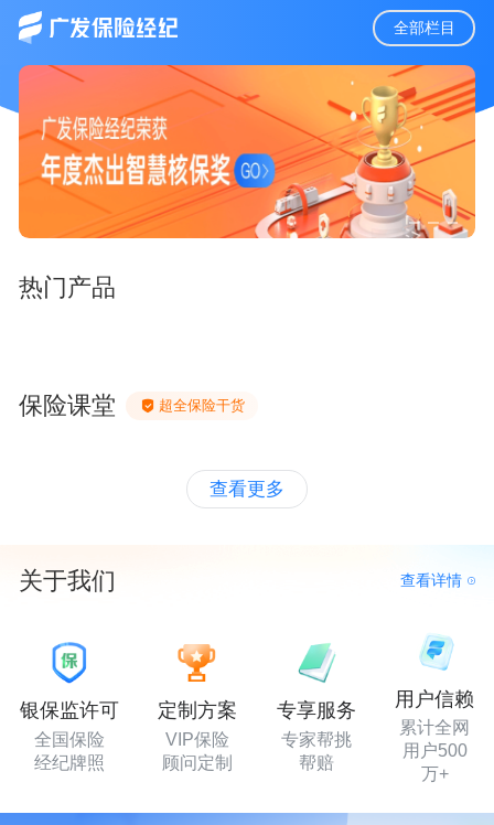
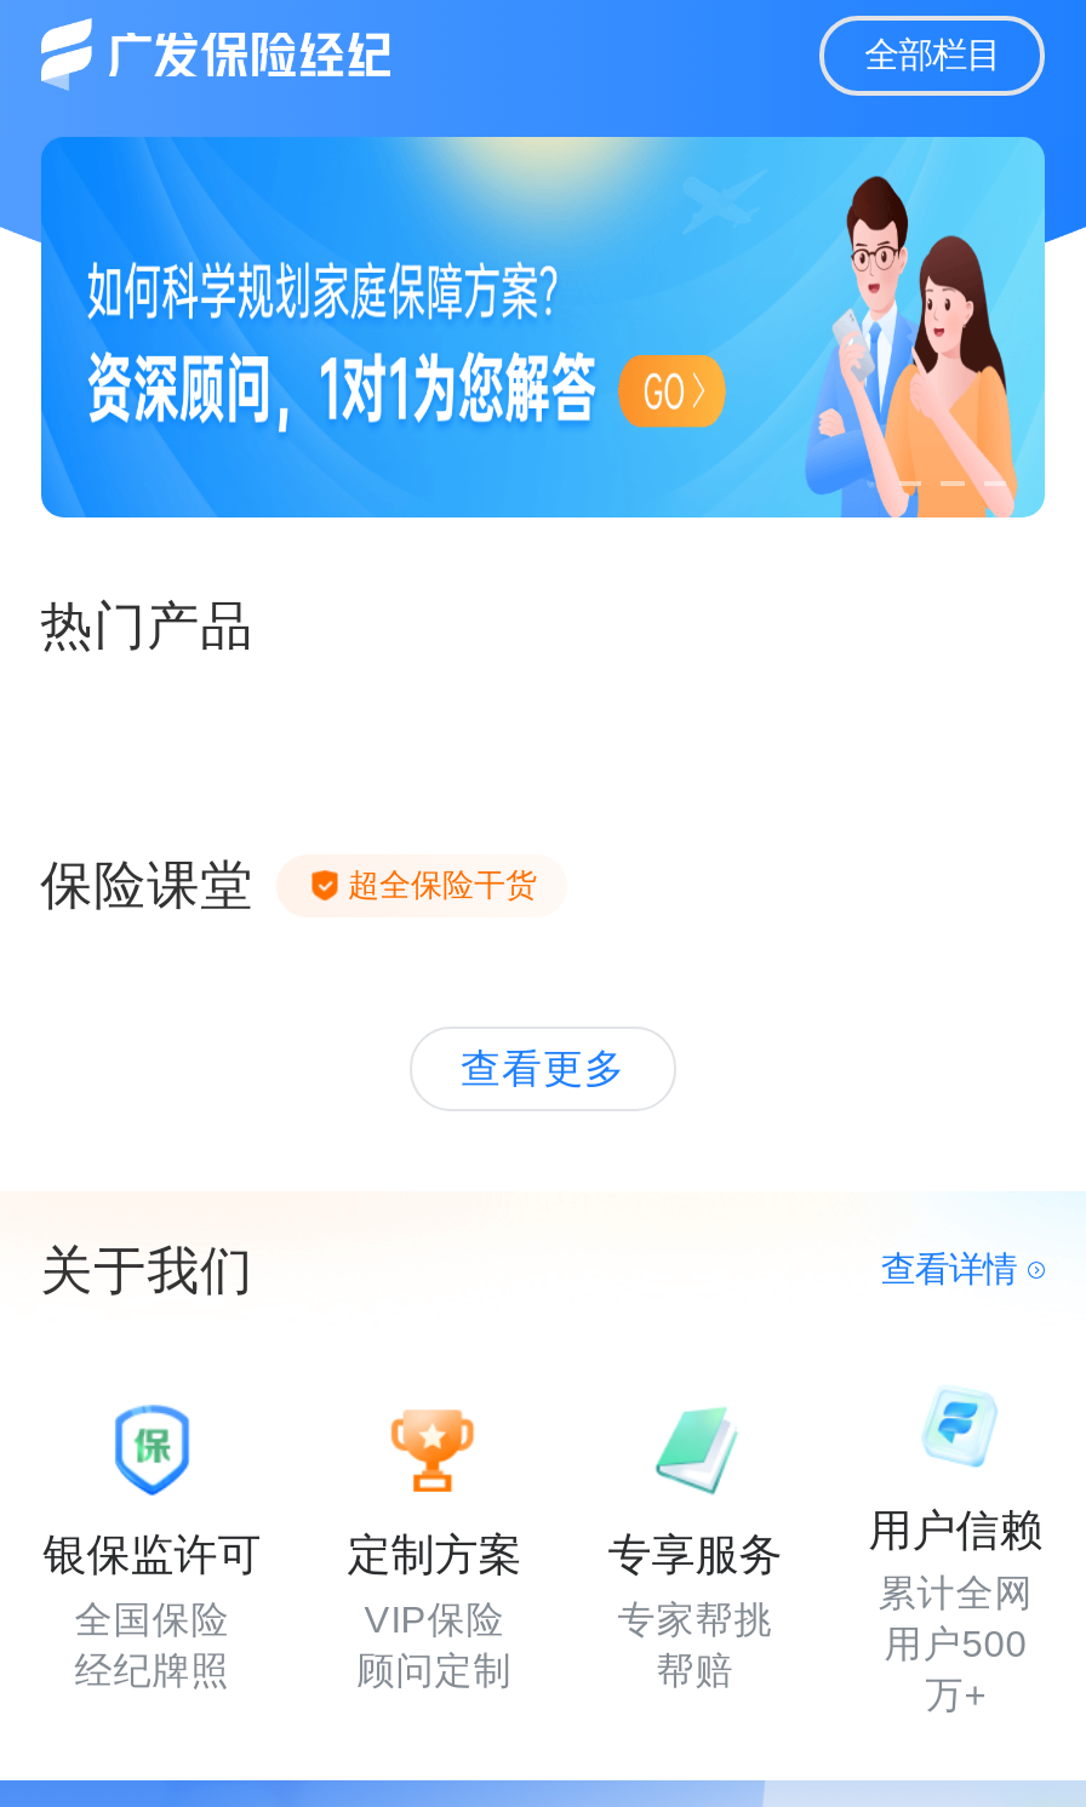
[18,64,476,239] [image] -> [39,135,1047,520] [image]

